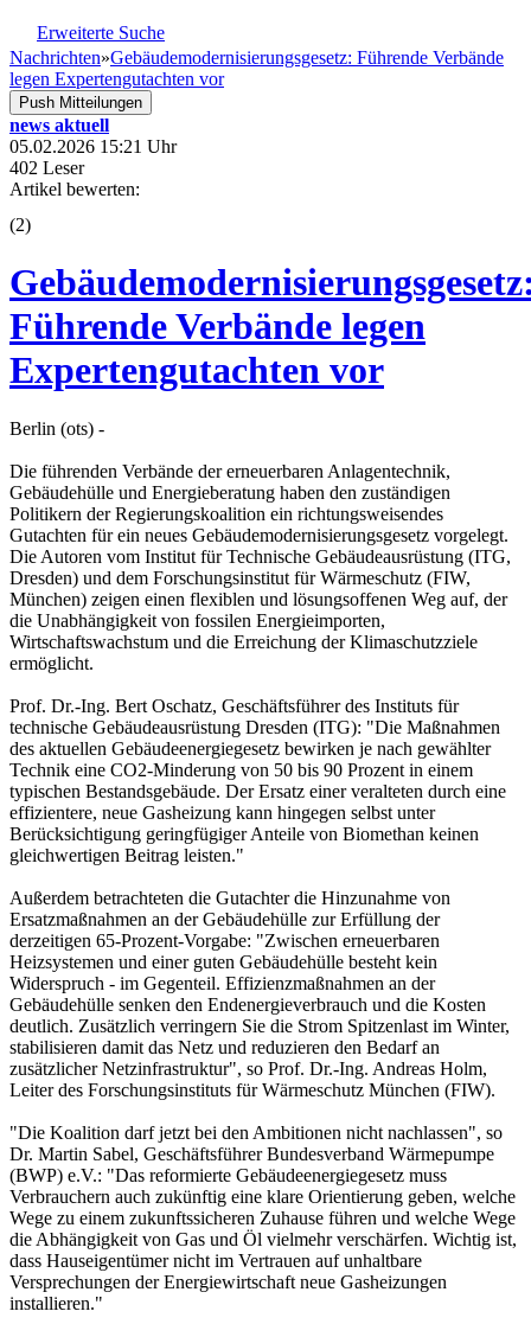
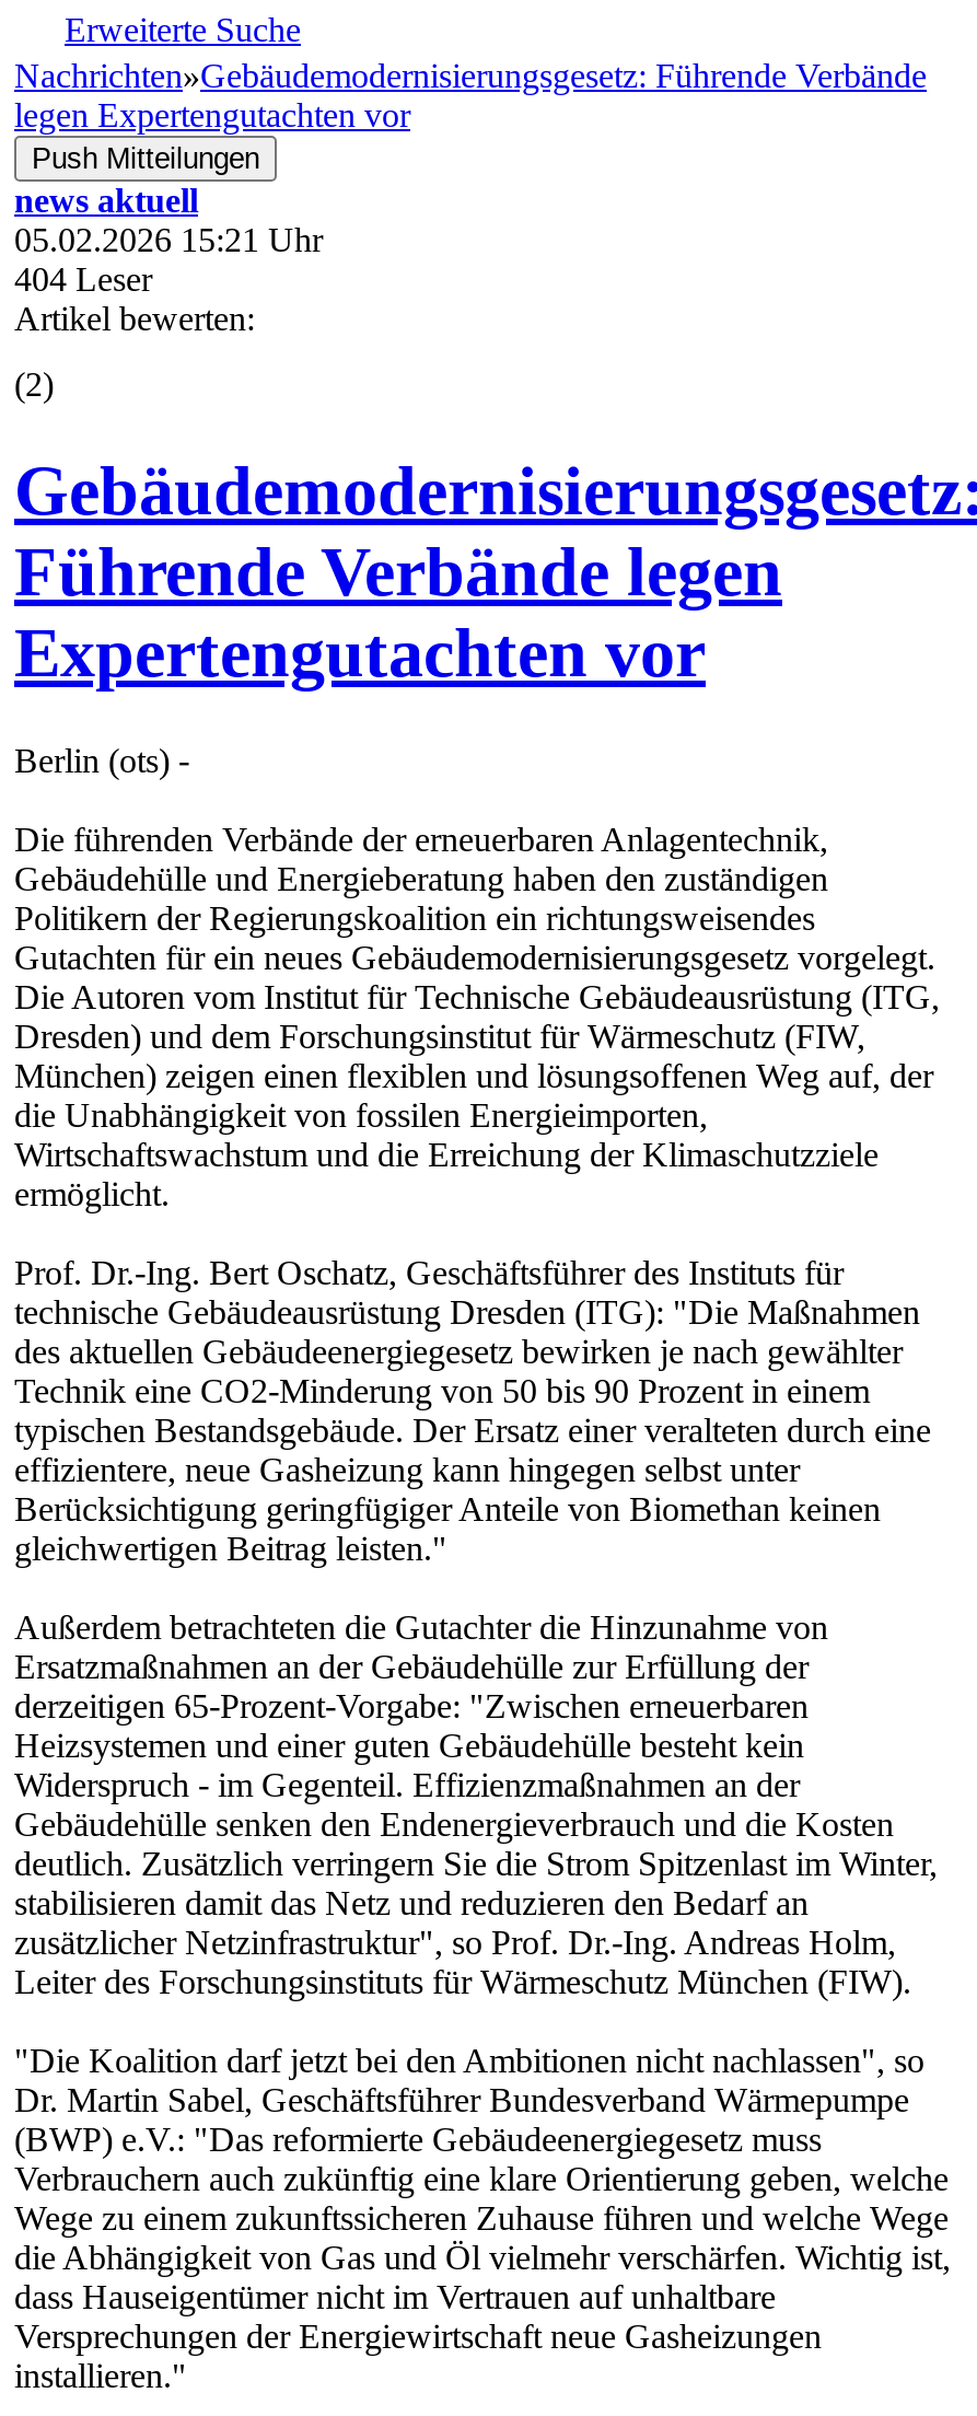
[9,158,84,178] 402 Leser -> [14,260,152,298] 404 Leser

